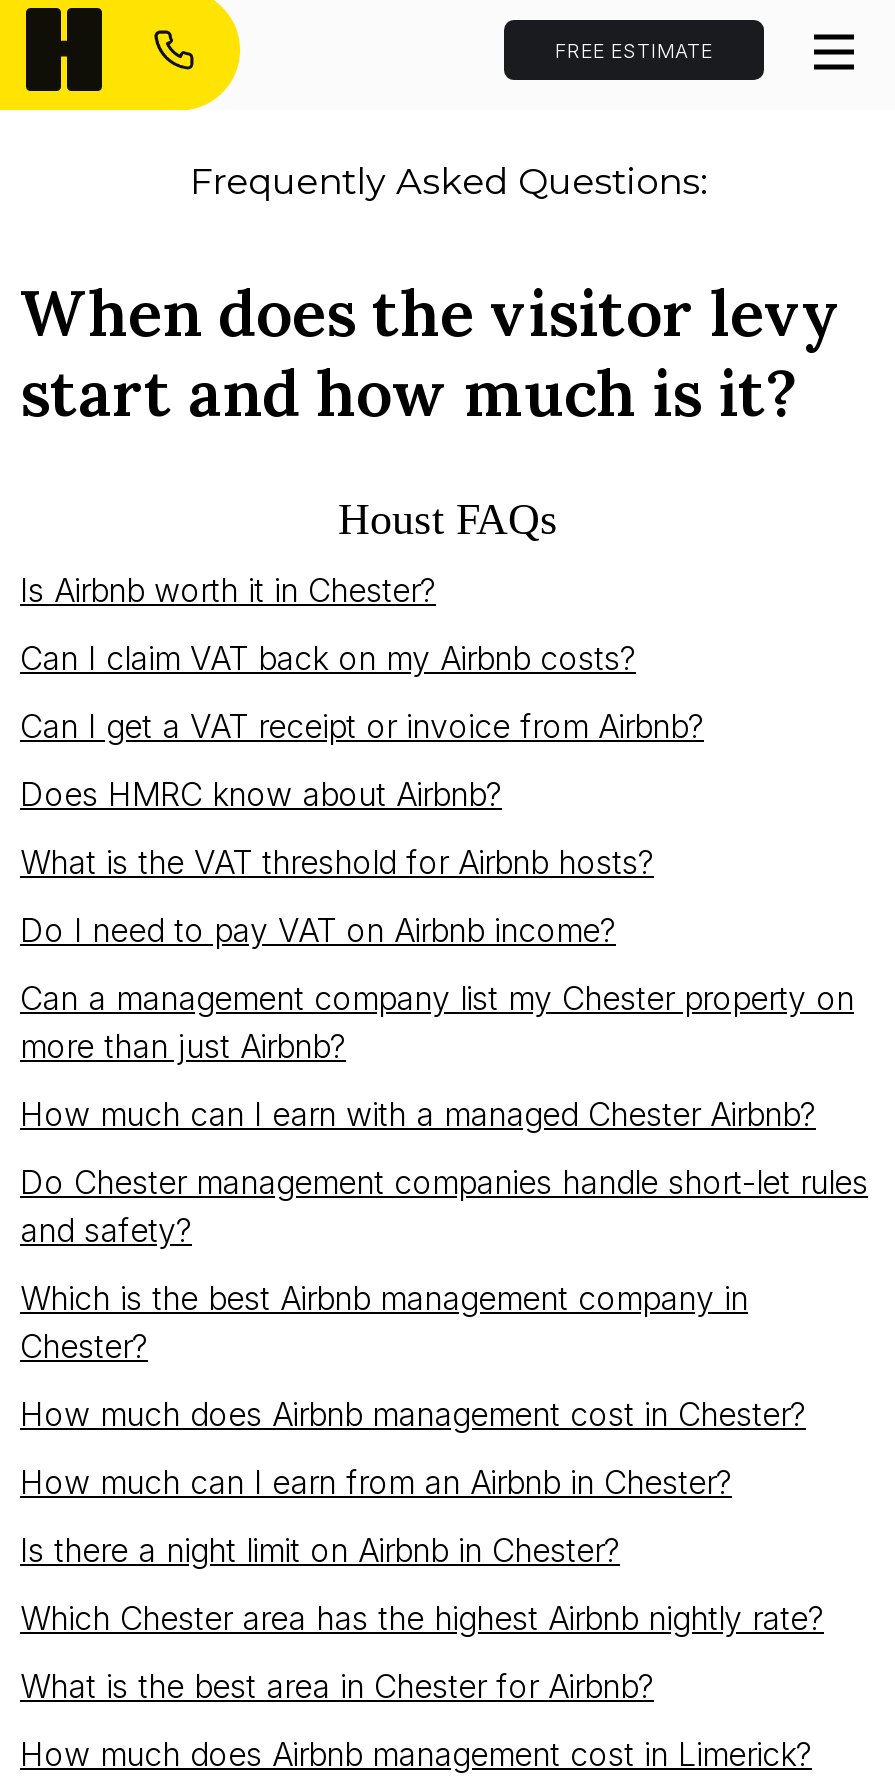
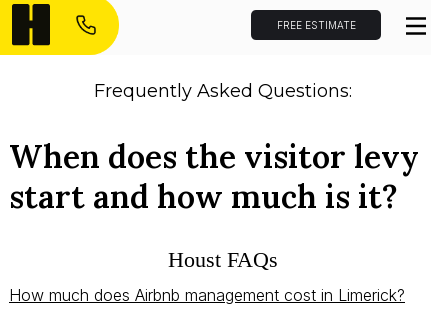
[20,570,868,1706] Is Airbnb worth it in Chester? | Can I claim VAT back on my Airbnb costs? | Can I get a VAT receipt or invoice from Airbnb? | Does HMRC know about Airbnb? | What is the VAT threshold for Airbnb hosts? | Do I need to pay VAT on Airbnb income? | Can a management company list my Chester property on | more than just Airbnb? | How much can I earn with a managed Chester Airbnb? | Do Chester management companies handle short-let rules | and safety? | Which is the best Airbnb management company in | Chester? | How much does Airbnb management cost in Chester? | How much can I earn from an Airbnb in Chester? | Is there a night limit on Airbnb in Chester? | Which Chester area has the highest Airbnb nightly rate? | What is the best area in Chester for Airbnb? -> none

